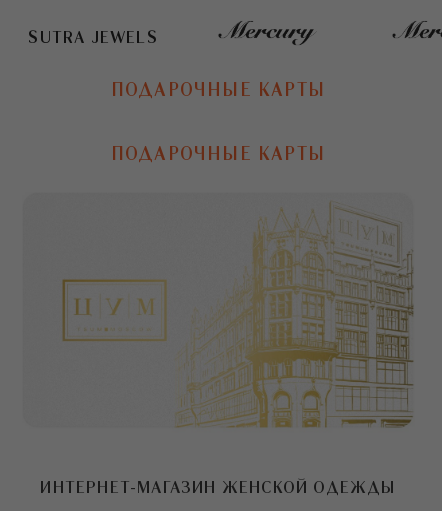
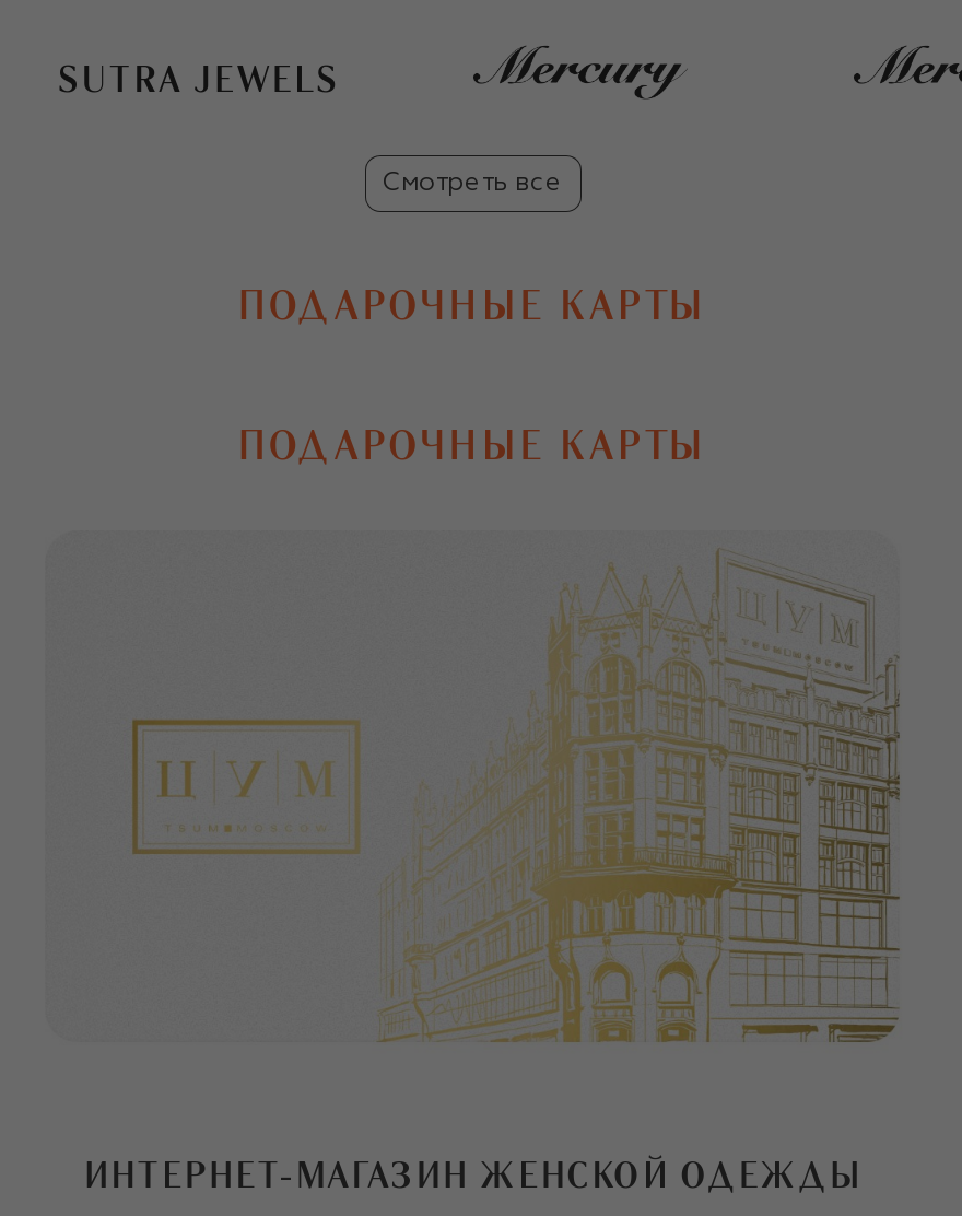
none -> [382,170,563,197] Смотреть все

